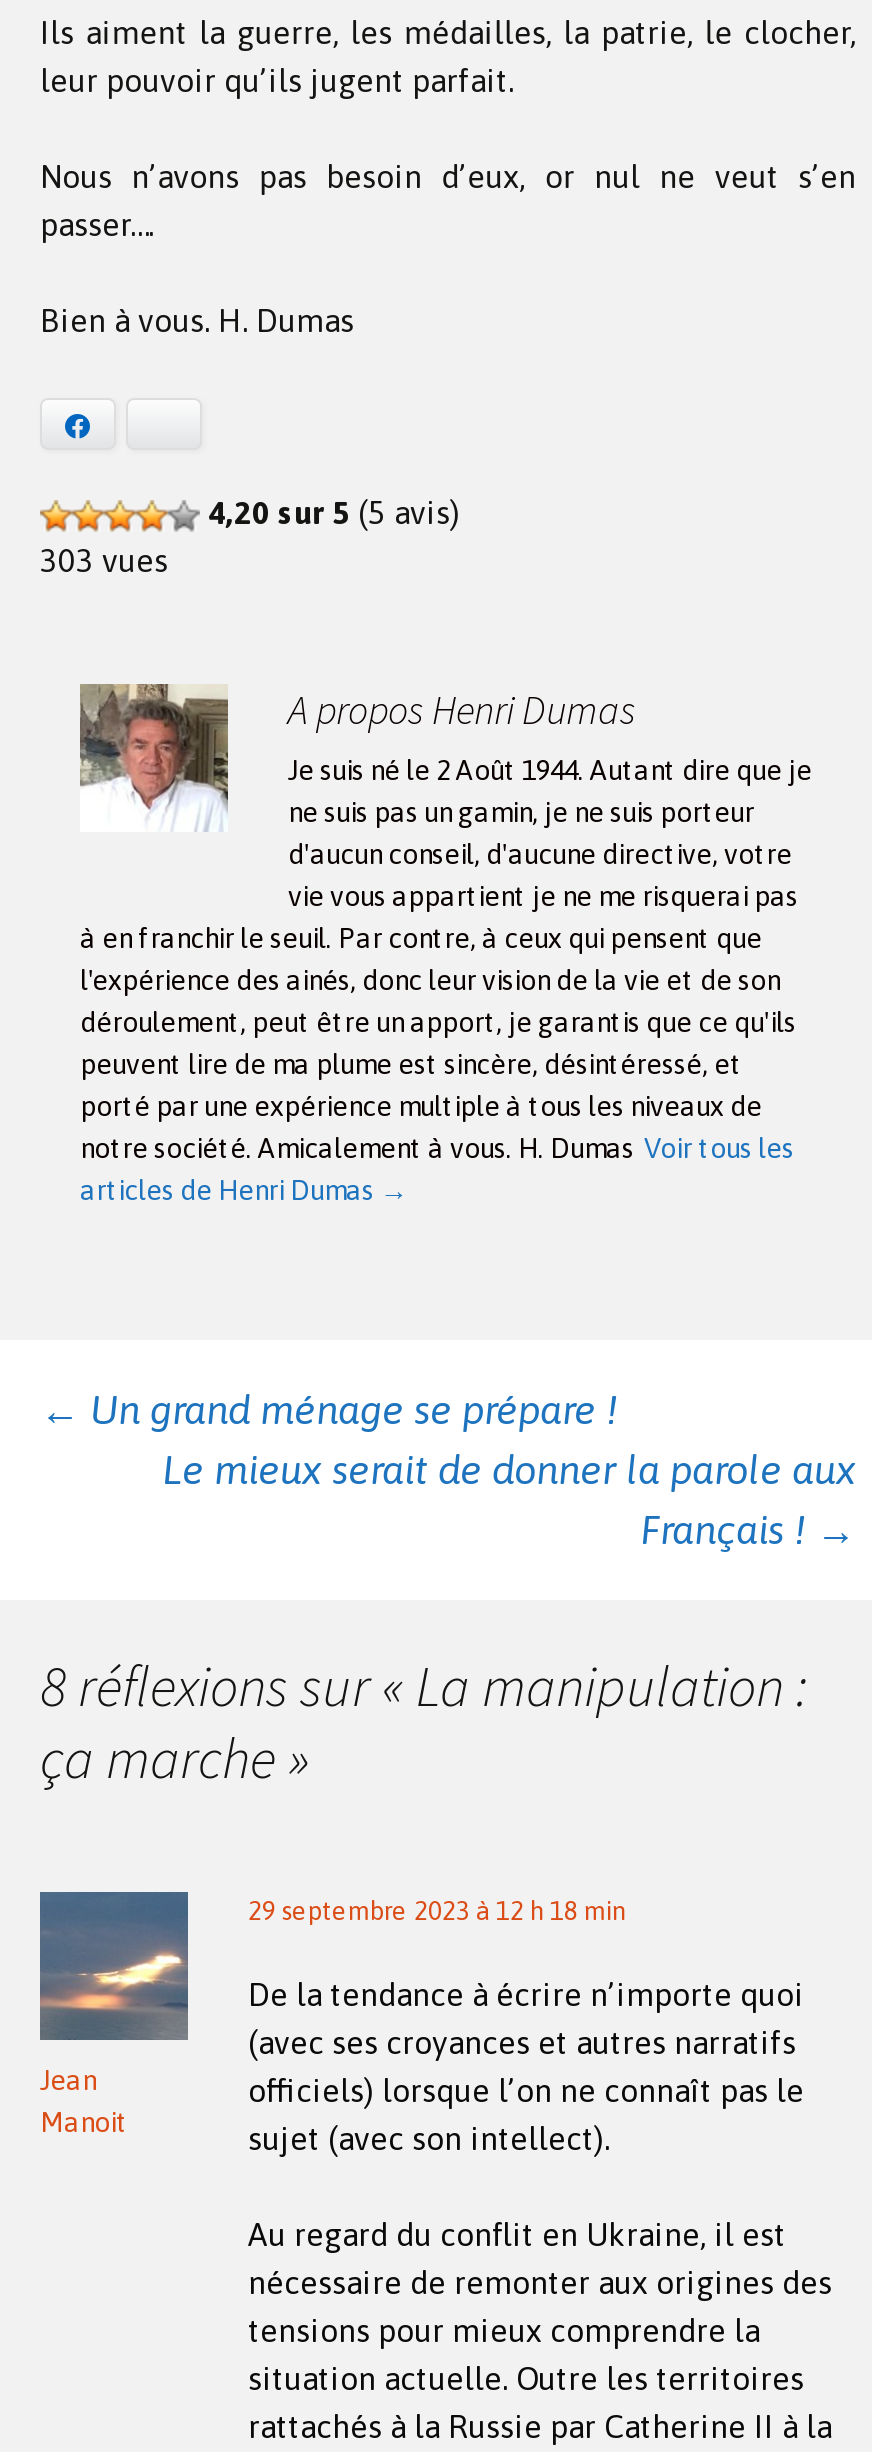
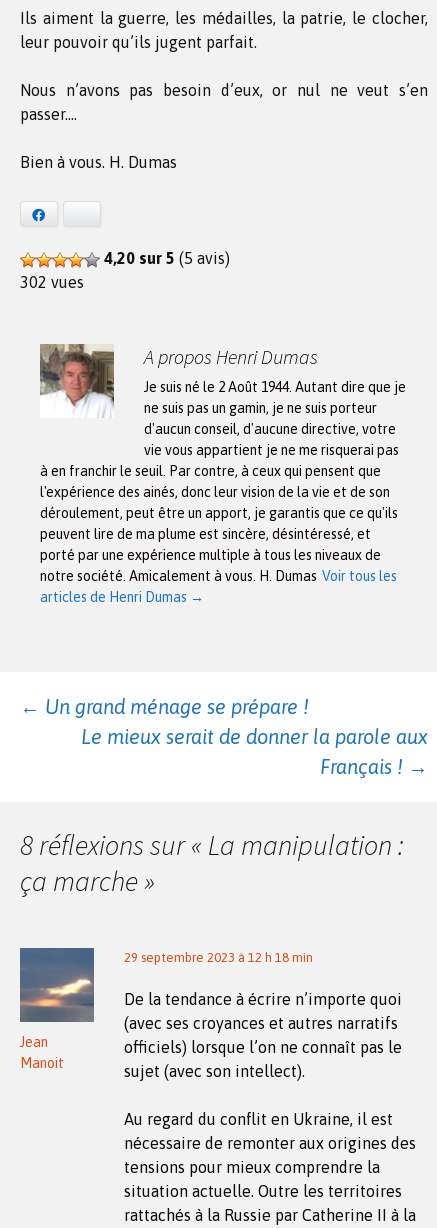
[40,542,168,578] 303 vues -> [20,273,84,291] 302 vues

